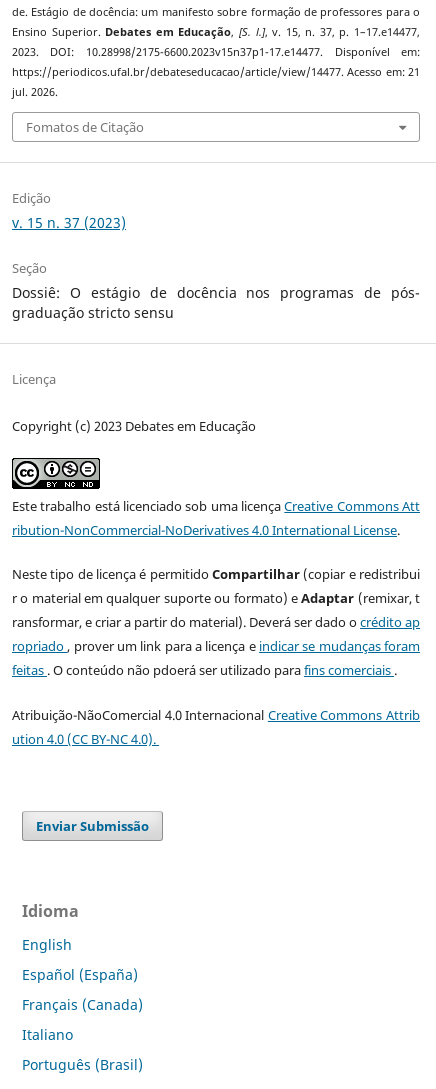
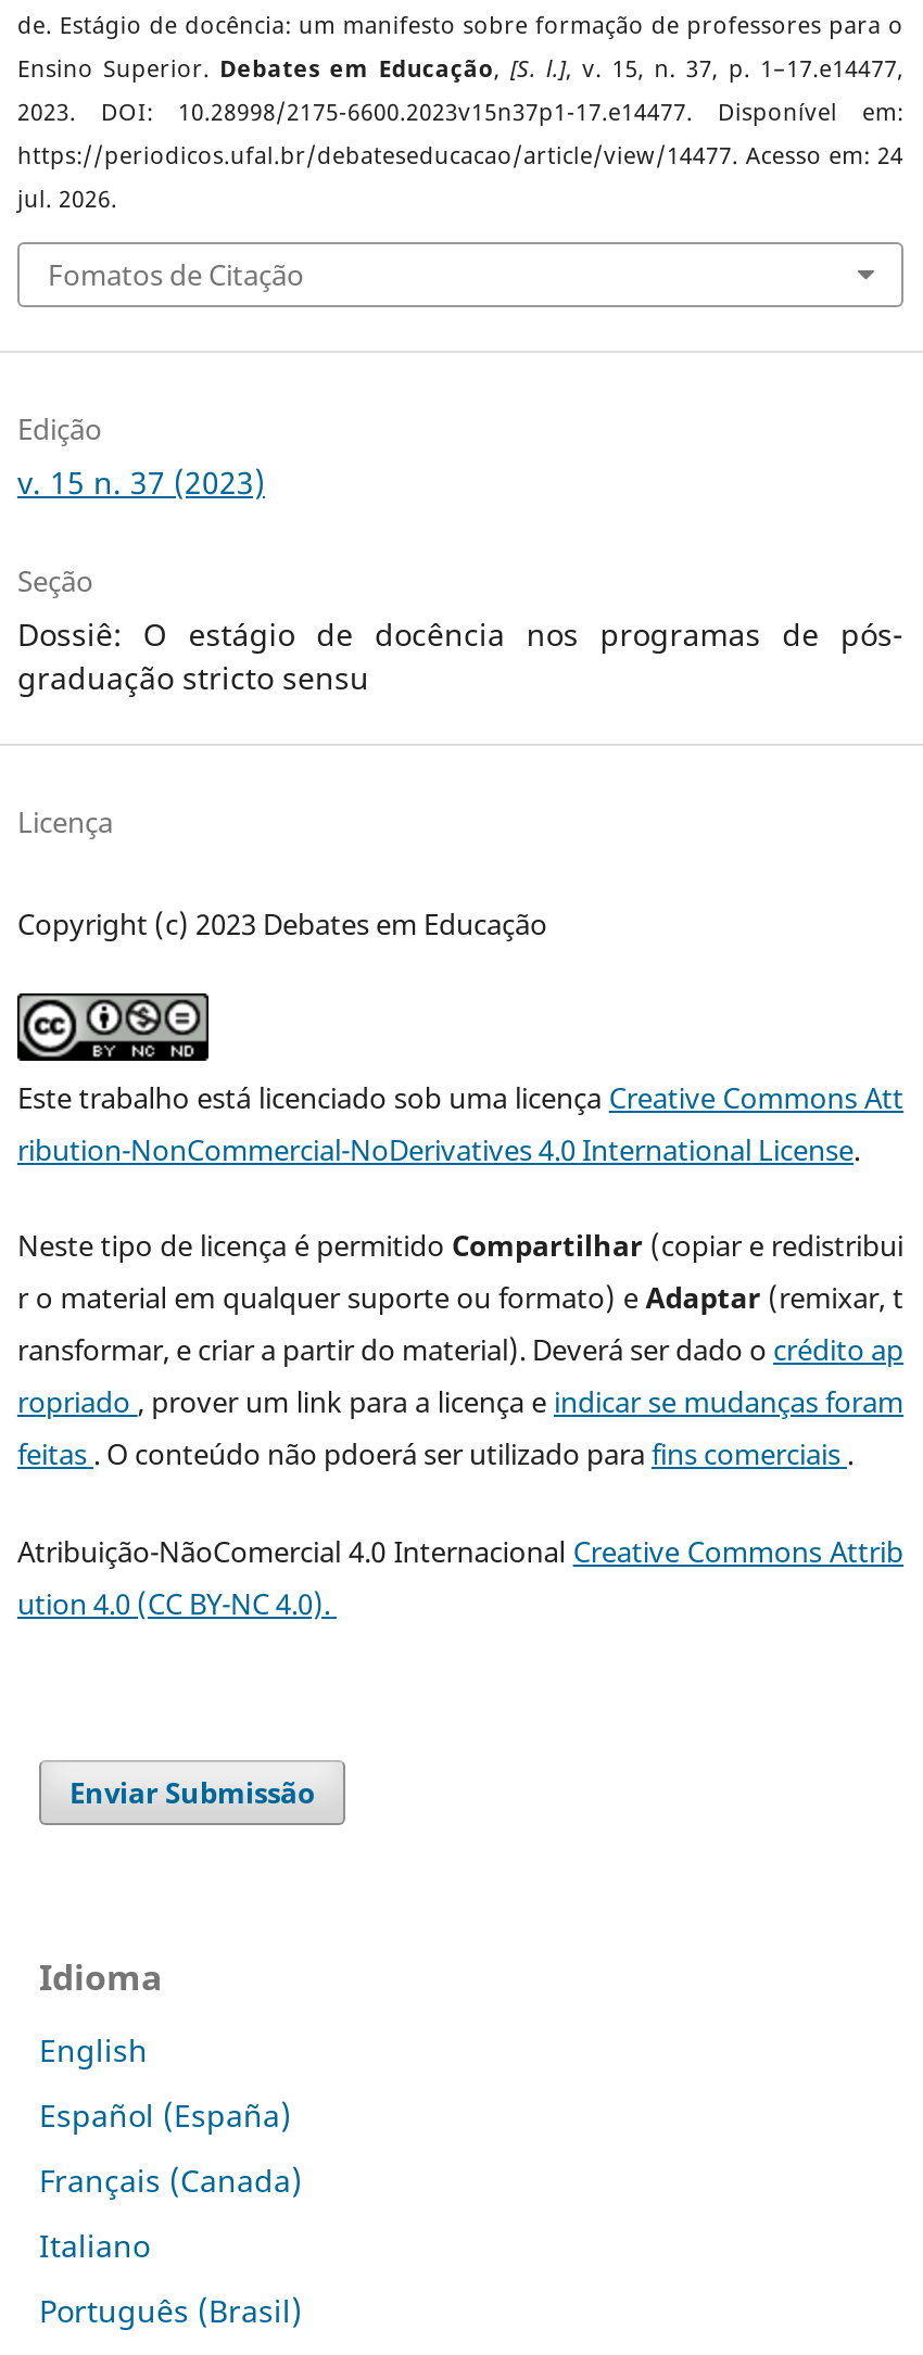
[12,65,420,79] https://periodicos.ufal.br/debateseducacao/article/view/14477. Acesso em: 21 -> [17,140,903,170] https://periodicos.ufal.br/debateseducacao/article/view/14477. Acesso em: 24

